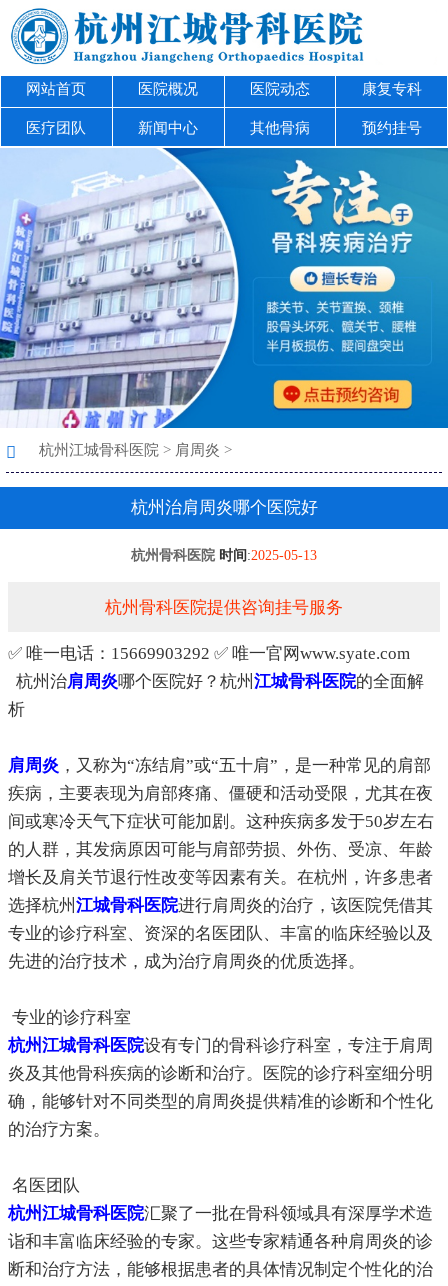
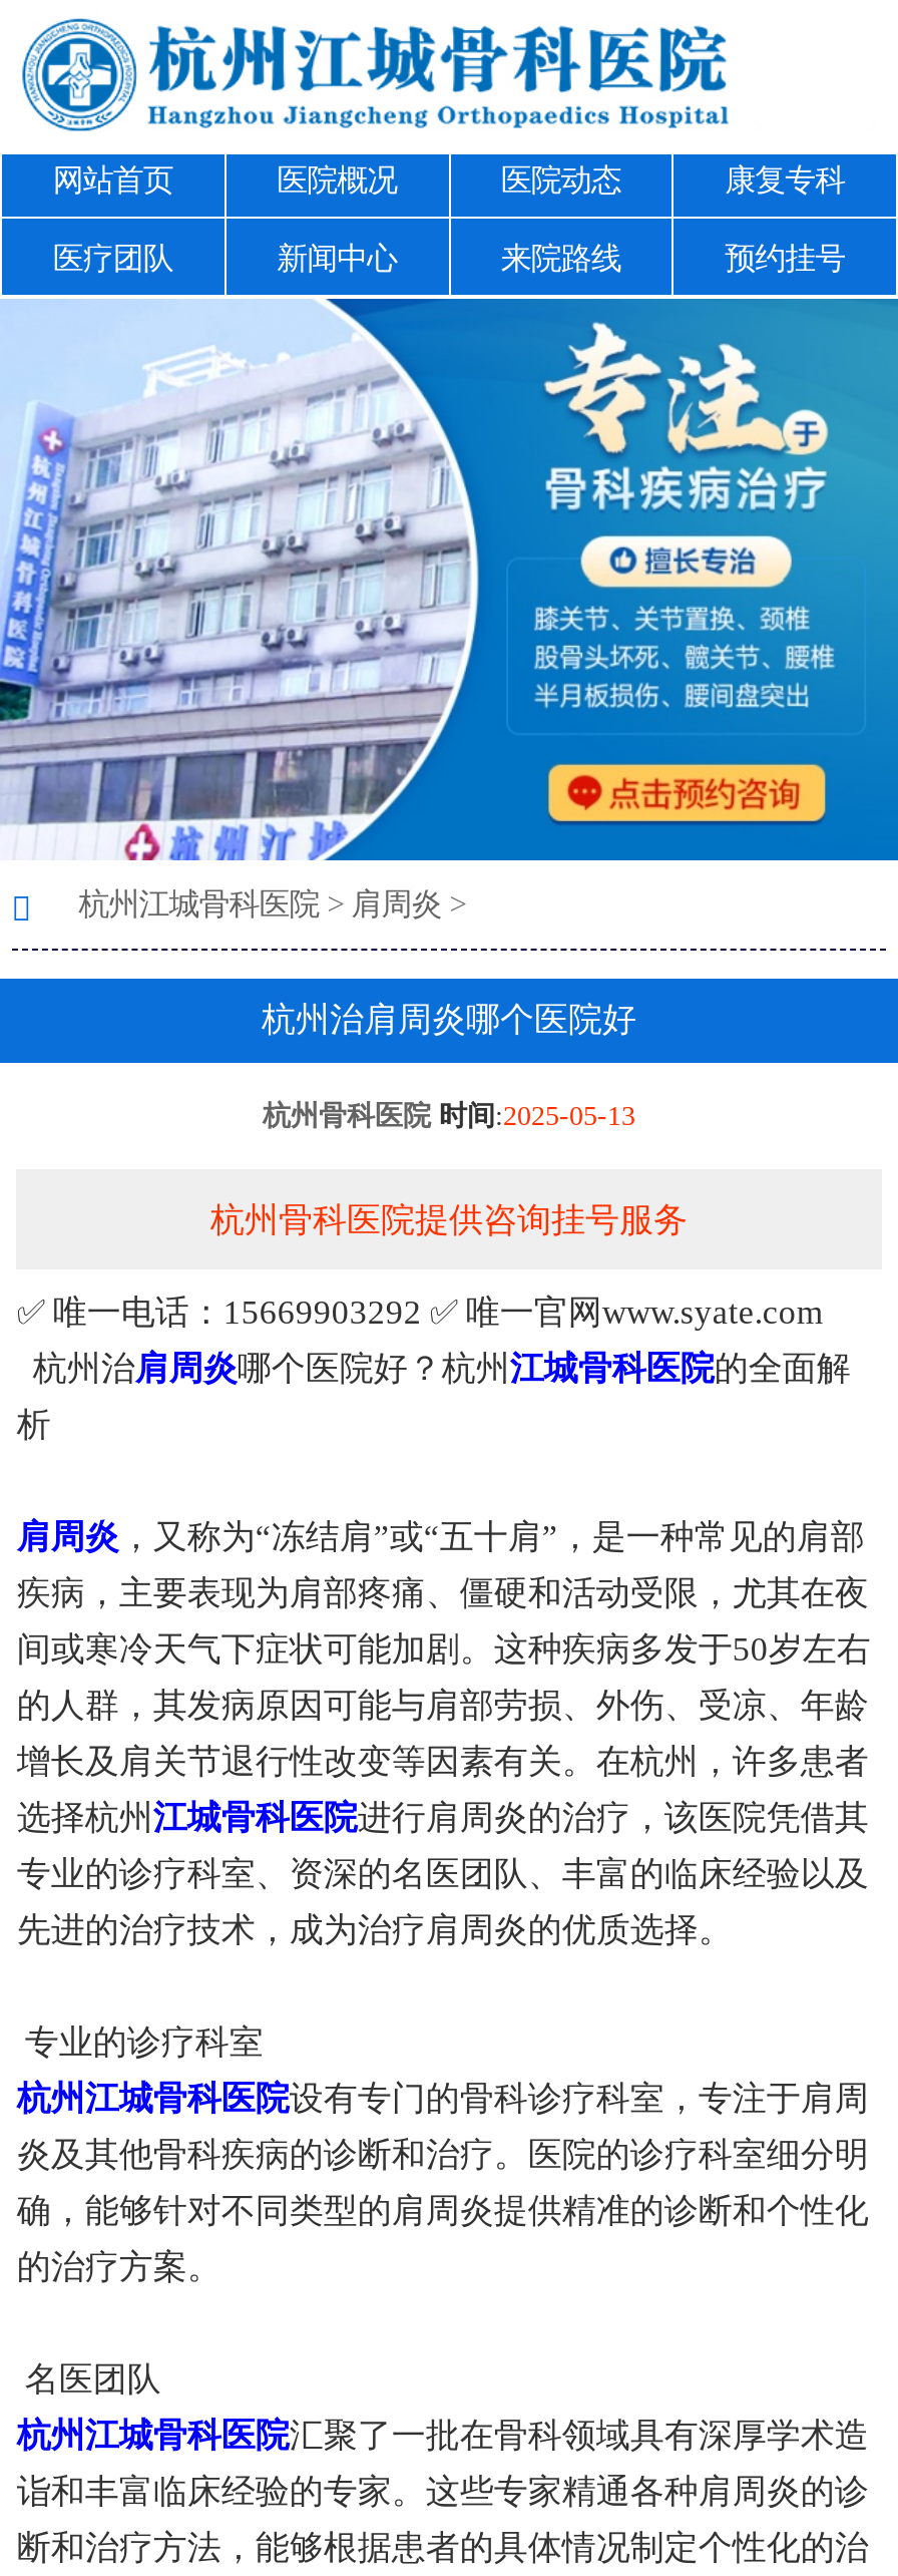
[250,119,310,136] 其他骨病 -> [501,241,621,275] 来院路线

